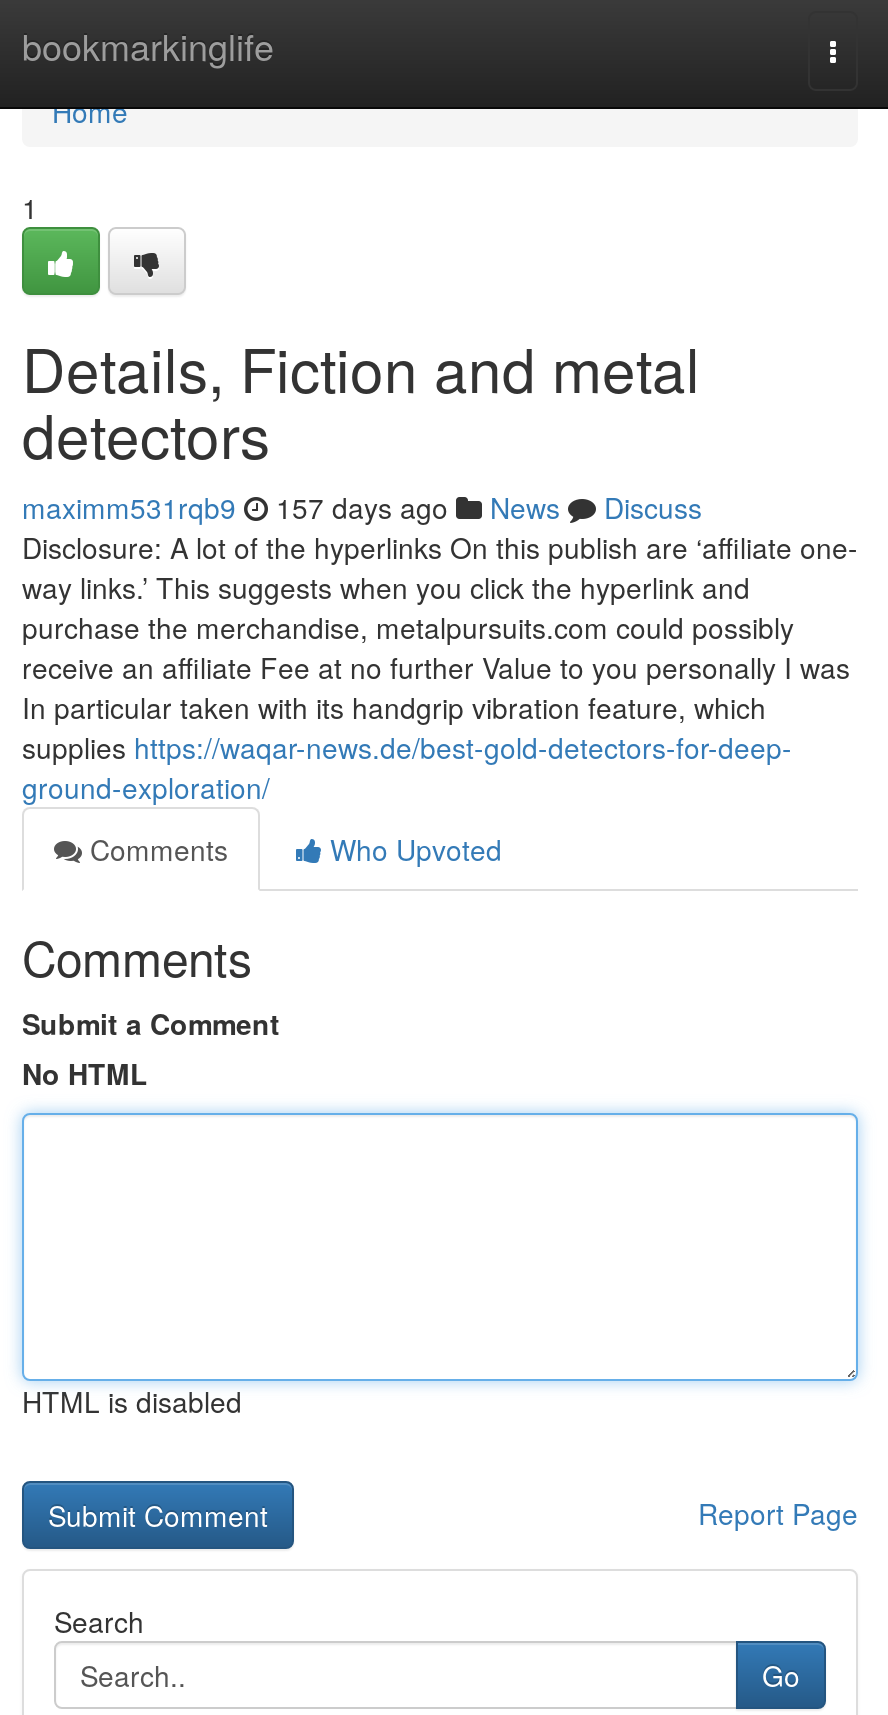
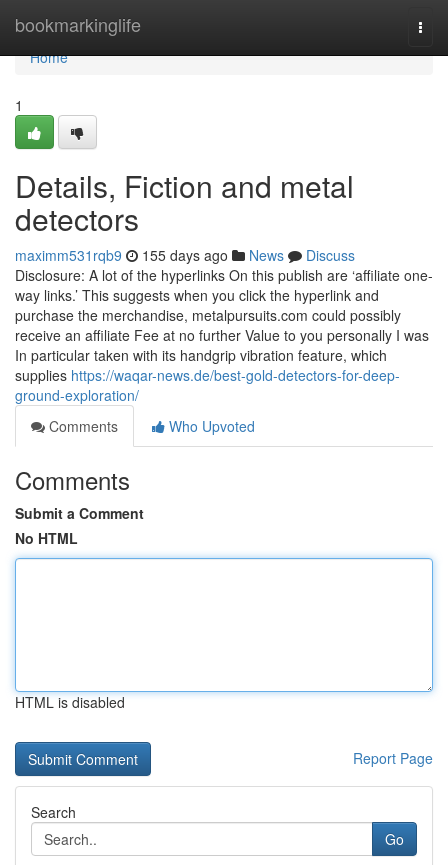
[22,487,702,527] maximm531rqb9 157 days ago News Discuss -> [15,245,355,265] maximm531rqb9 155 days ago News Discuss

